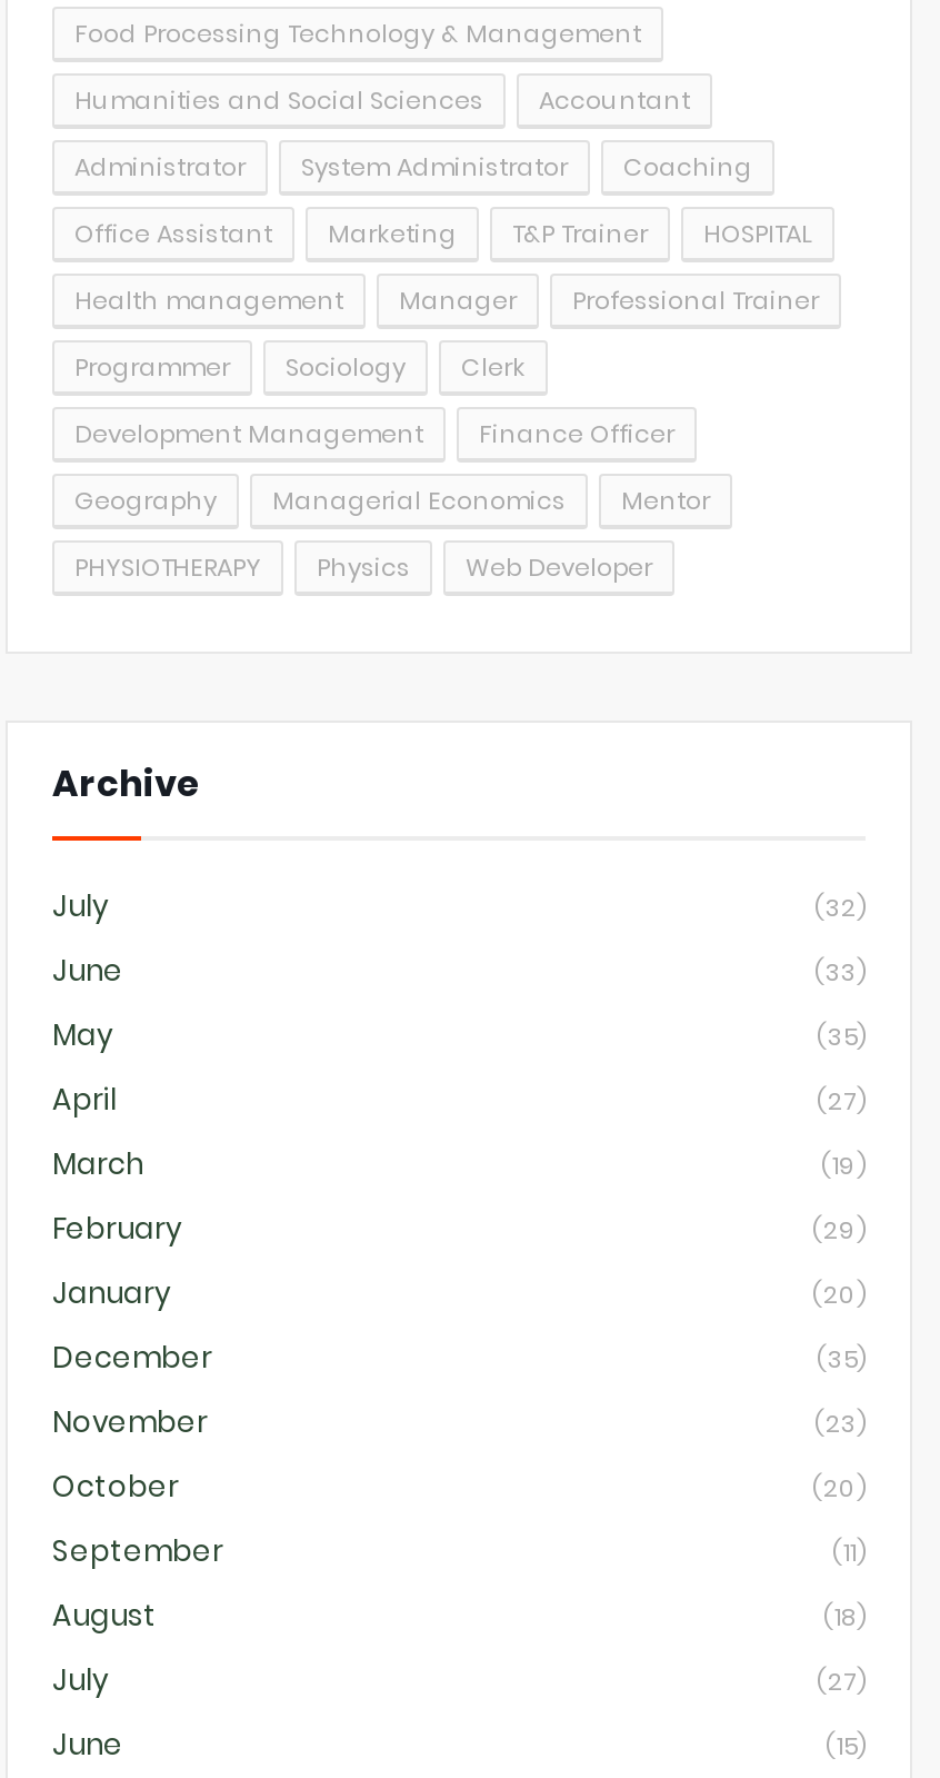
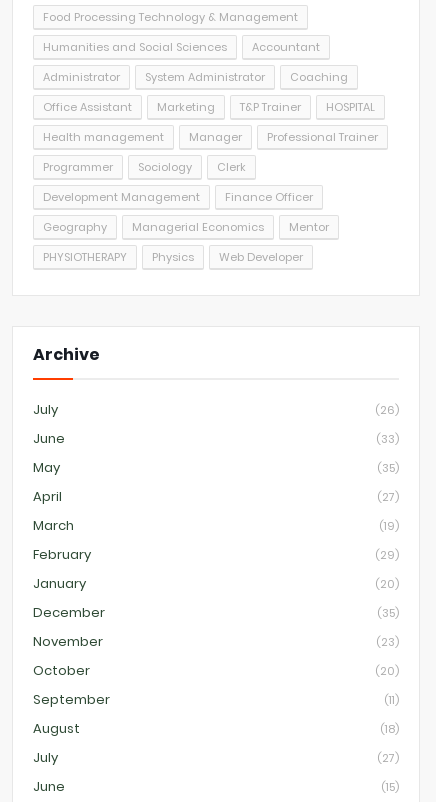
[814,890,866,925] (32) -> [375,402,399,418] (26)

